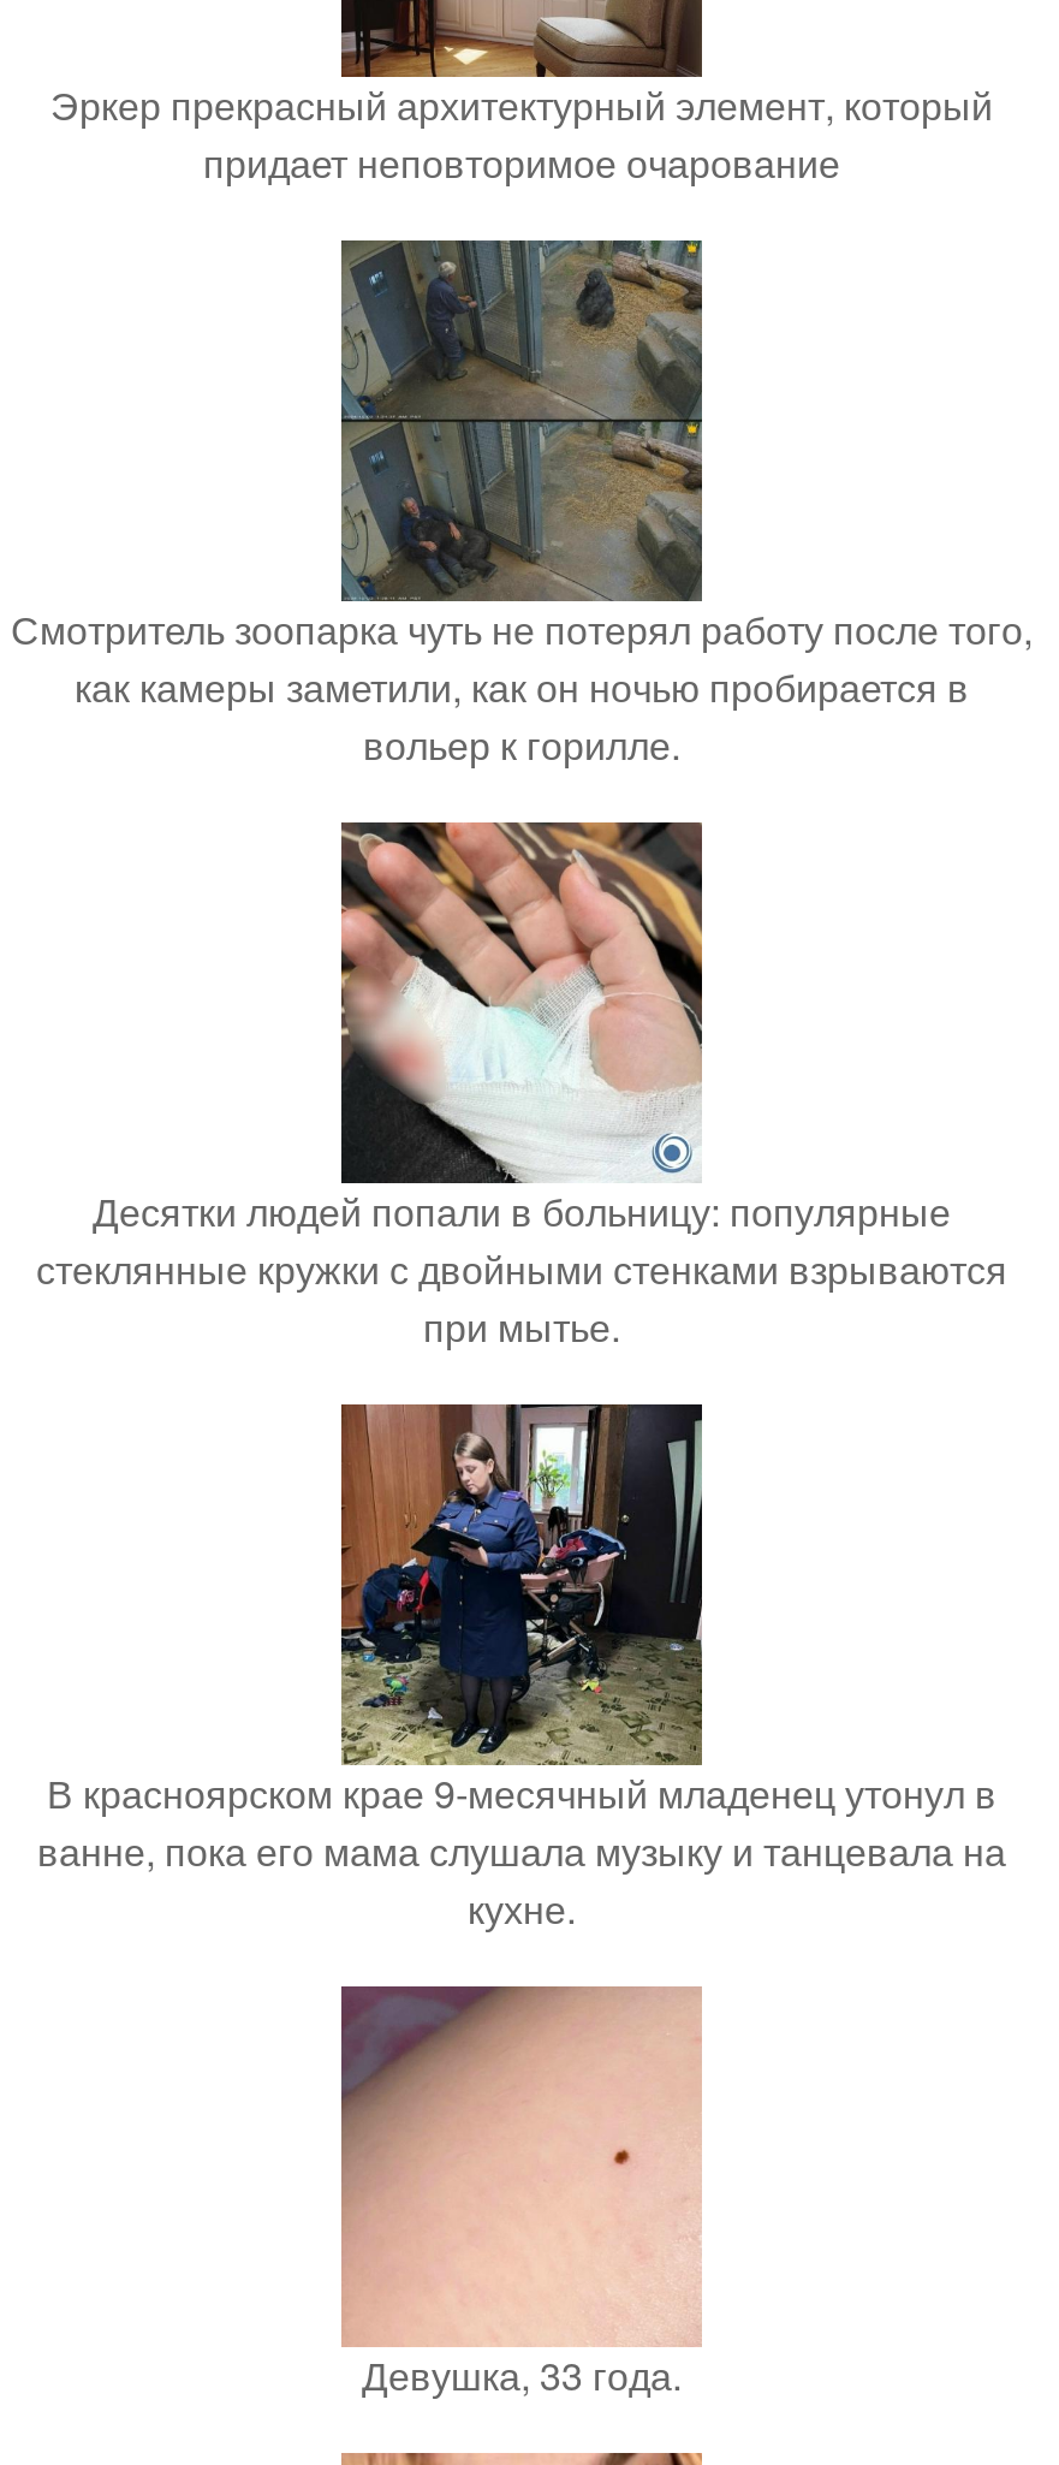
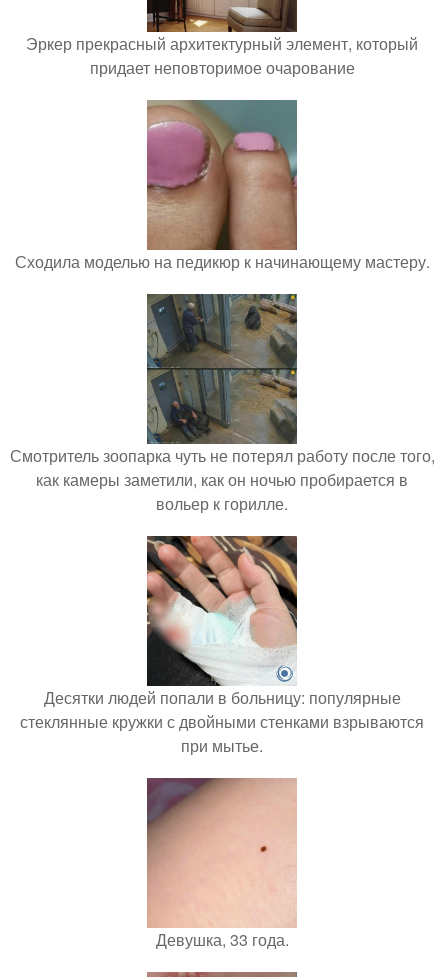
none -> [14,100,429,273] [image] | Сходила моделью на педикюр к начинающему мастеру.
moved [11,236,1033,1354] -> [9,292,434,757]: [image] | Смотритель зоопарка чуть не потерял работу после того, | как камеры заметили, как он ночью пробирается в | вольер к горилле. | Десятки людей попали в больницу: популярные | стеклянные кружки с двойными стенками взрываются | при мытье.
[37,1404,1006,1936] [image] | В красноярском крае 9-месячный младенец утонул в | ванне, пока его мама слушала музыку и танцевала на | кухне. -> none

